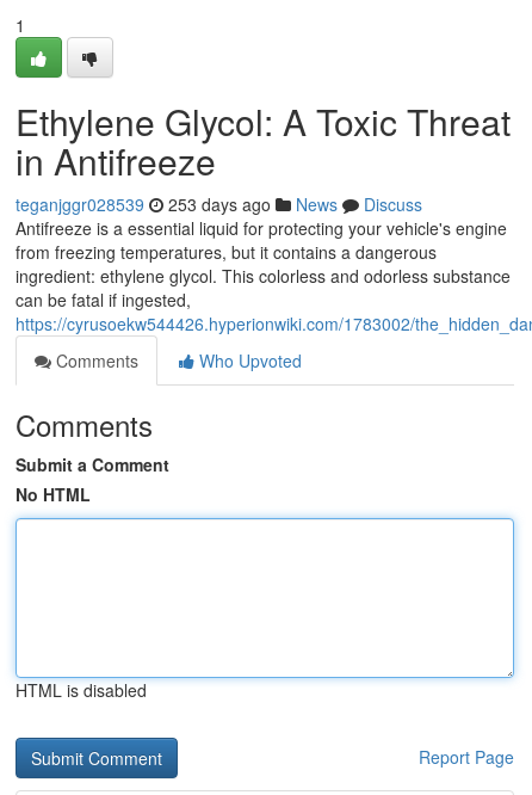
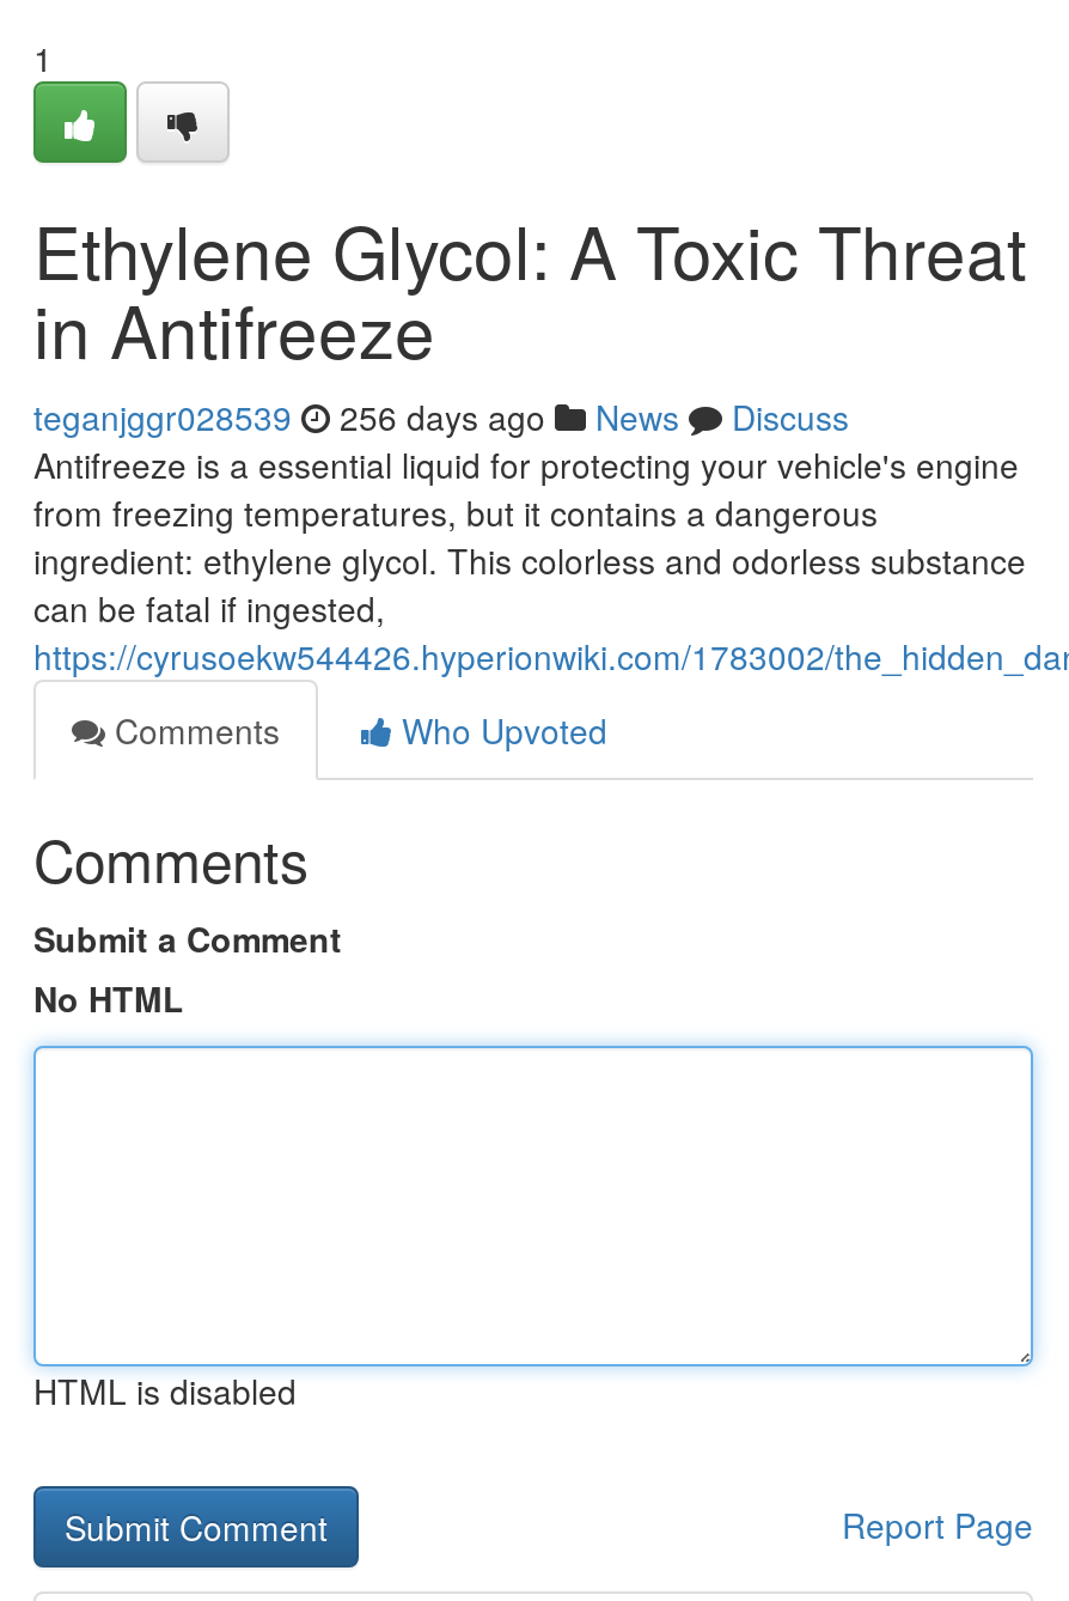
[16,192,422,216] teganjggr028539 253 days ago News Discuss -> [33,392,849,440] teganjggr028539 256 days ago News Discuss

